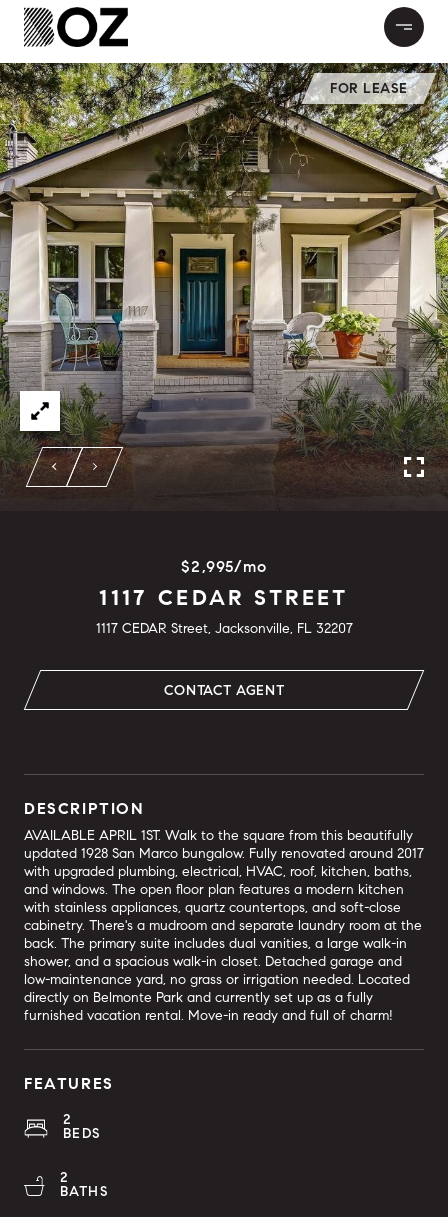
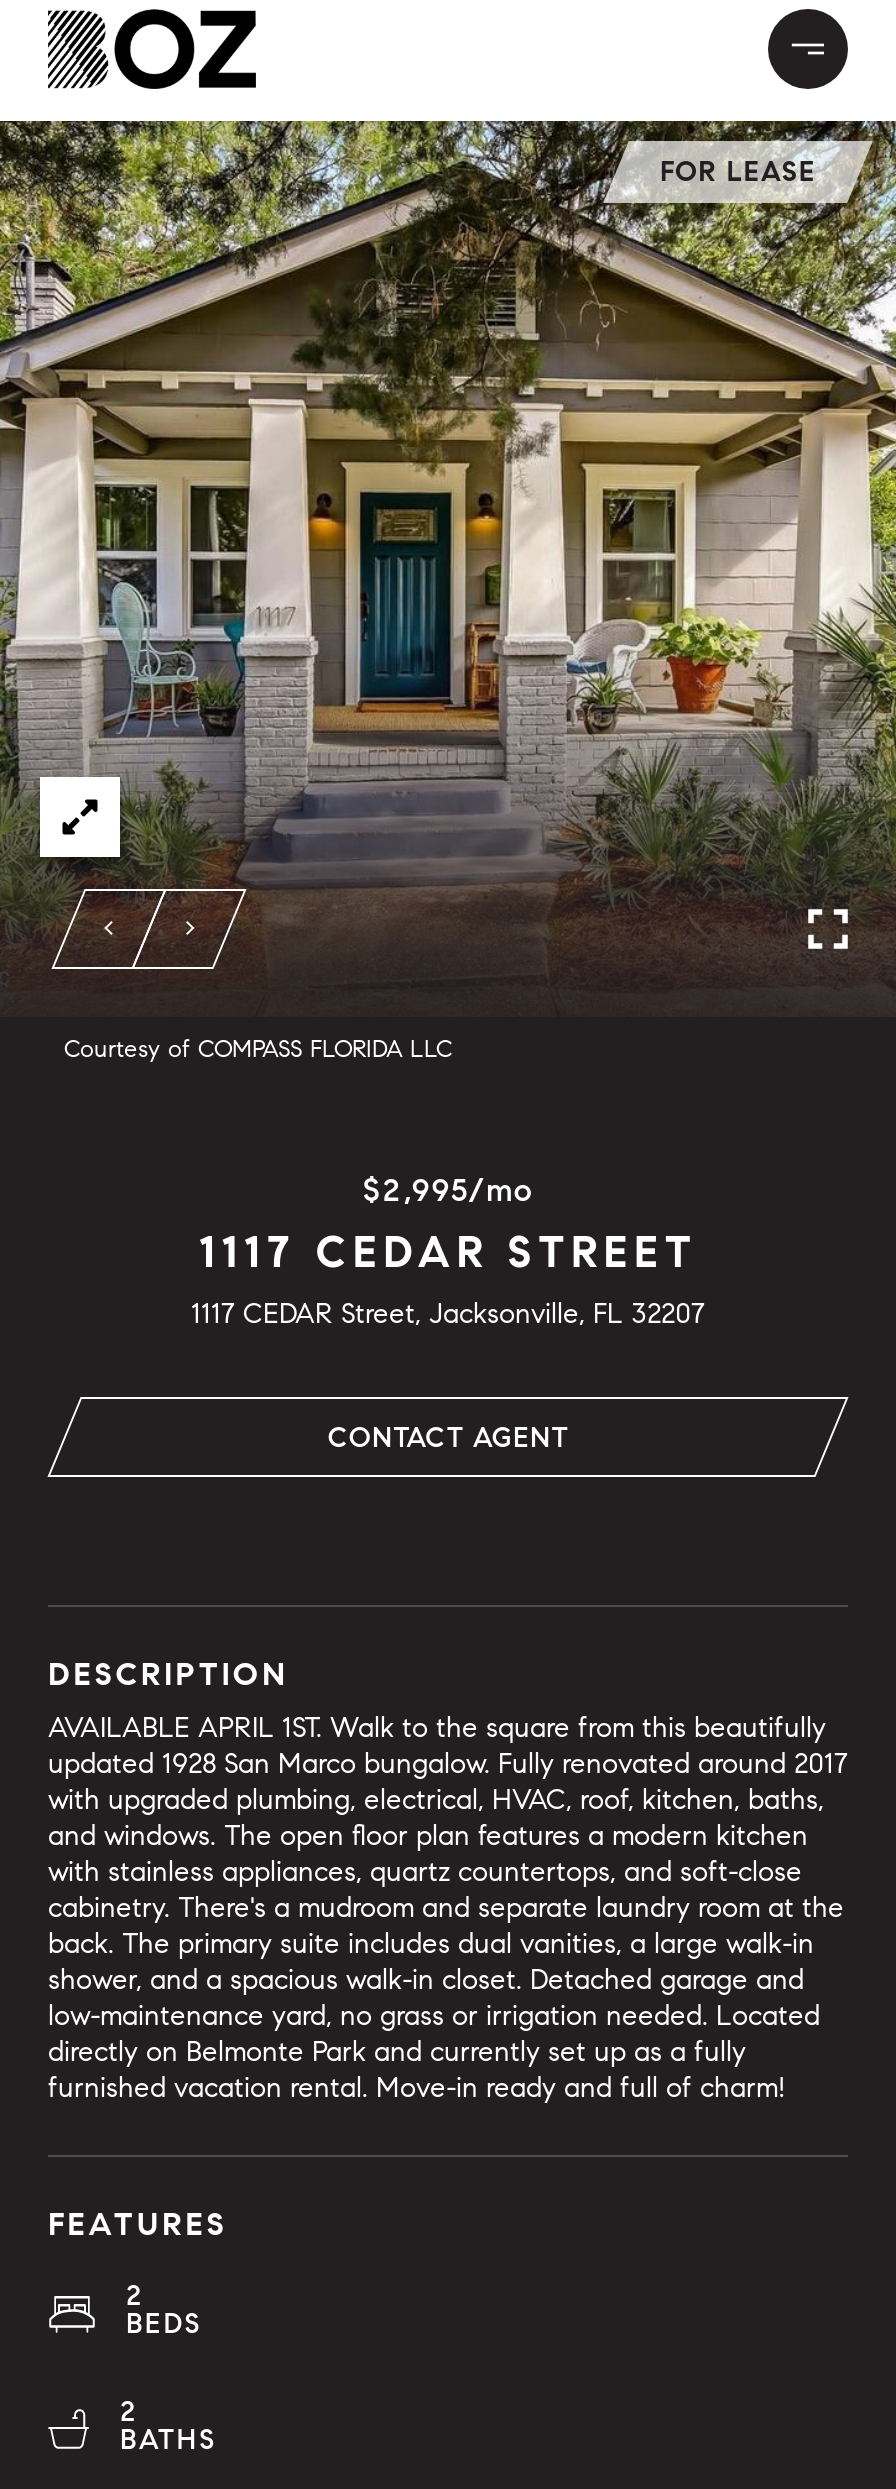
none -> [64,1033,452,1063] Courtesy of COMPASS FLORIDA LLC

